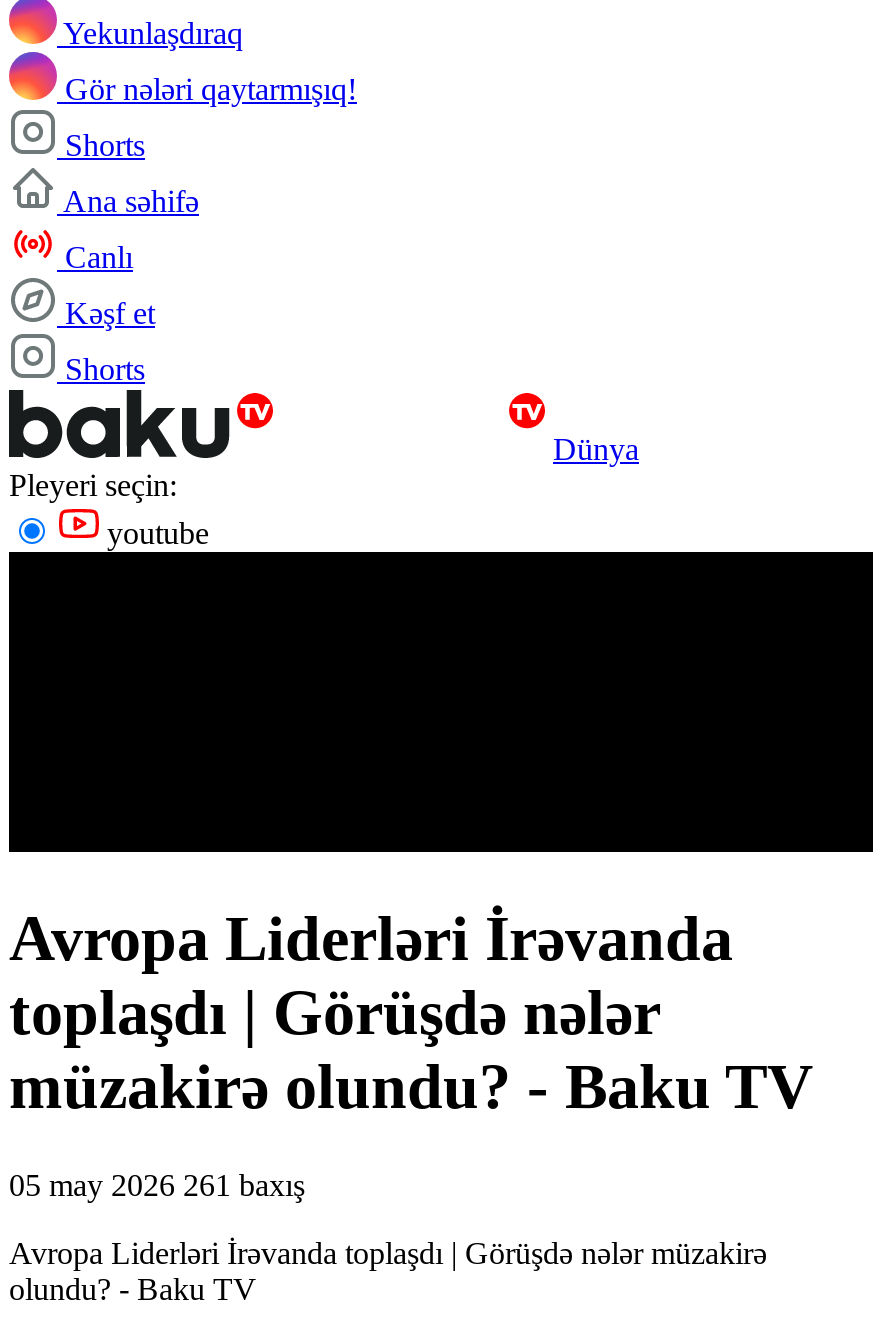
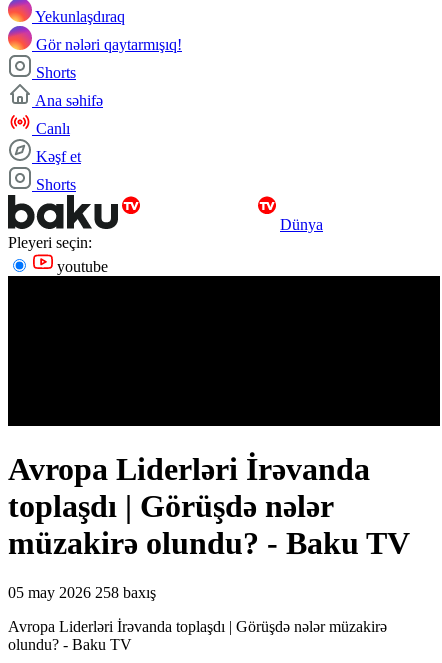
[9,1168,305,1202] 05 may 2026 261 baxış -> [8,584,156,601] 05 may 2026 258 baxış

